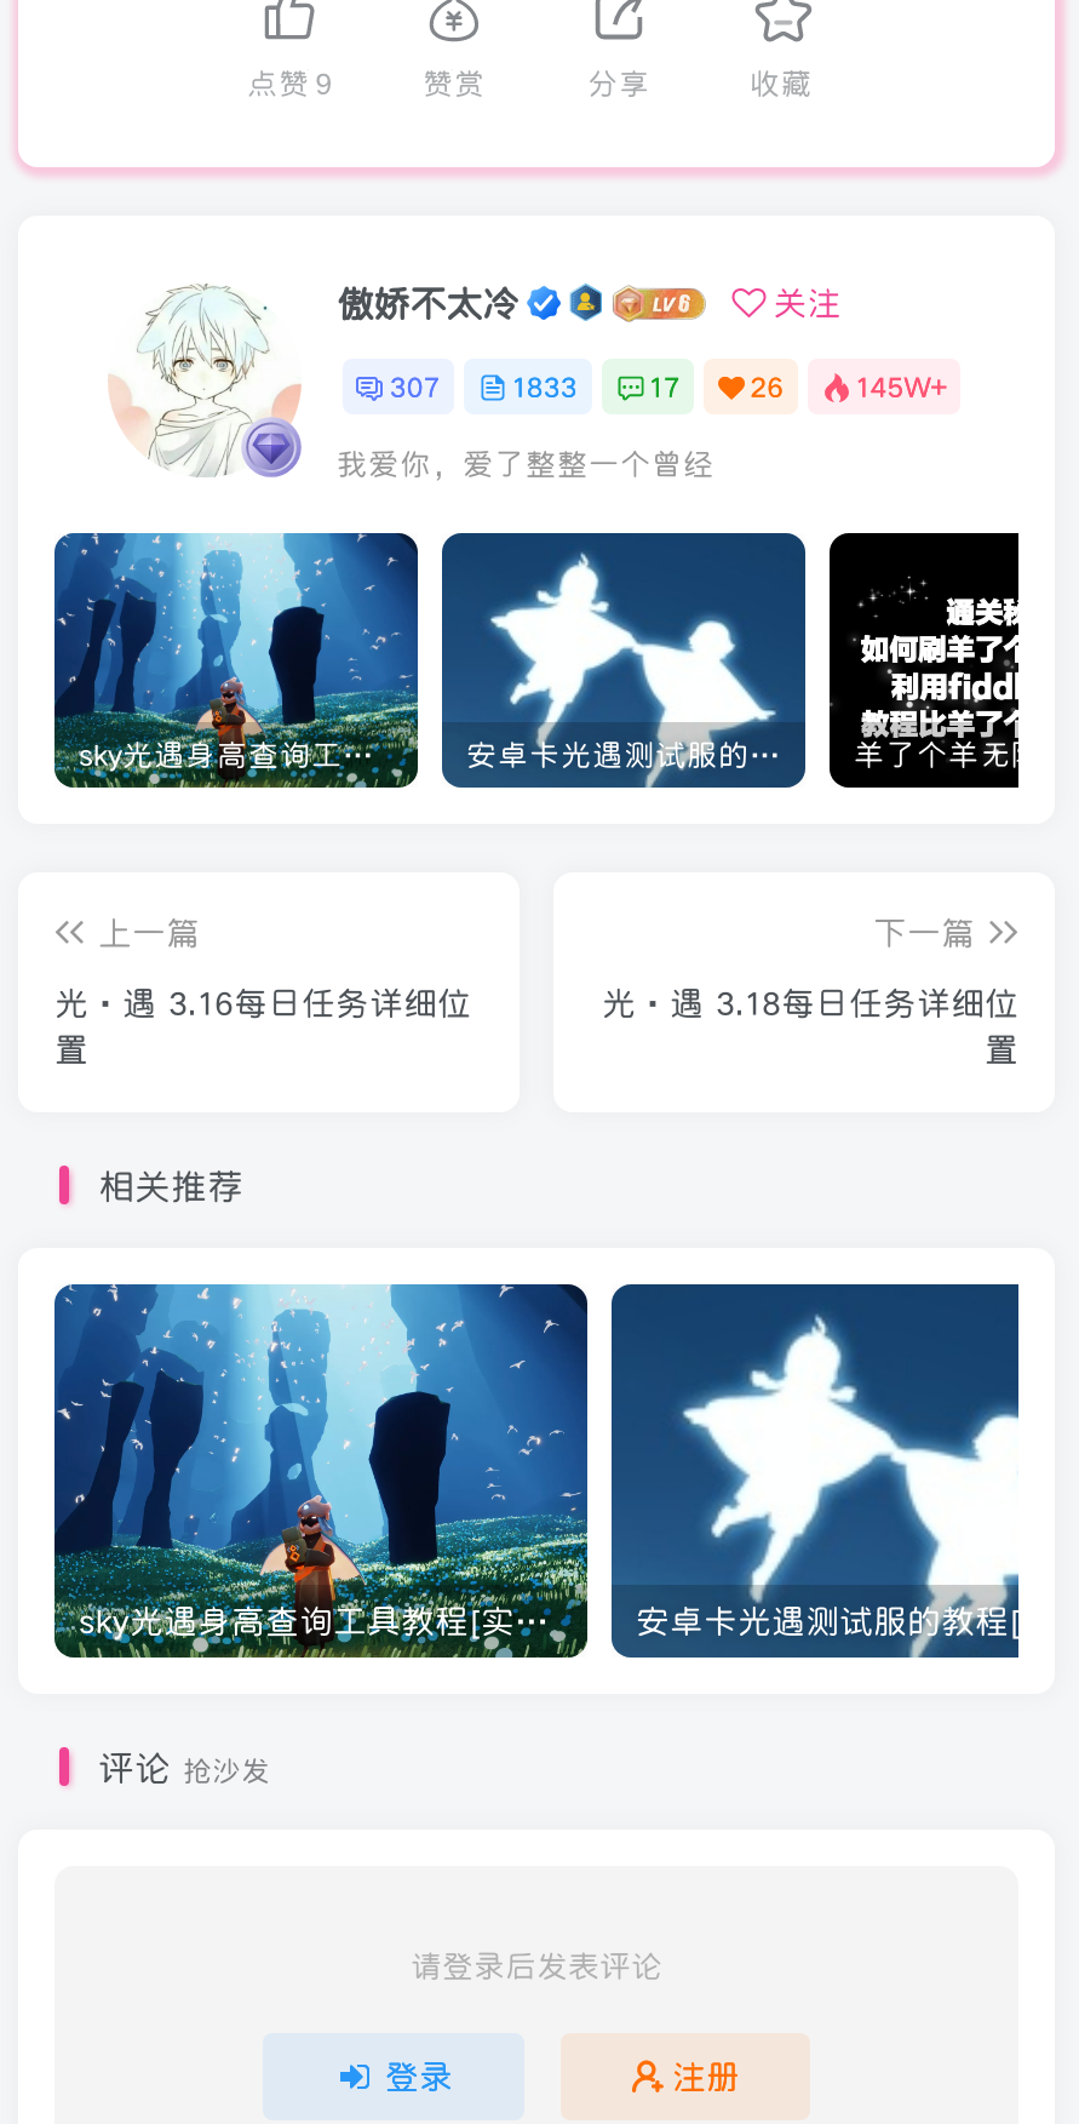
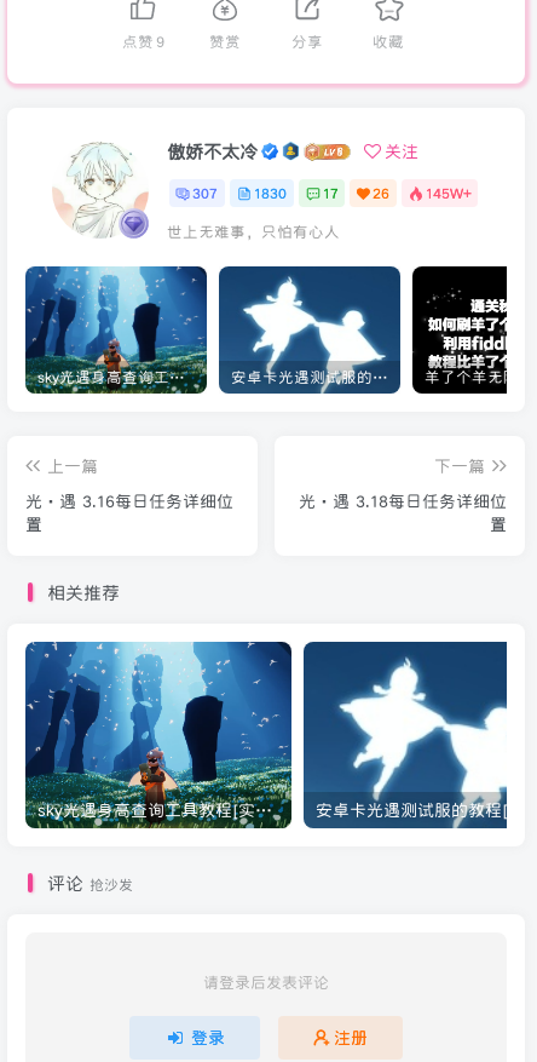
[389,368,947,404] 307 1833 17 26 145W+ -> [193,184,471,202] 307 1830 17 26 145W+
[337,442,714,483] 我爱你，爱了整整一个曾经 -> [166,221,339,242] 世上无难事，只怕有心人

